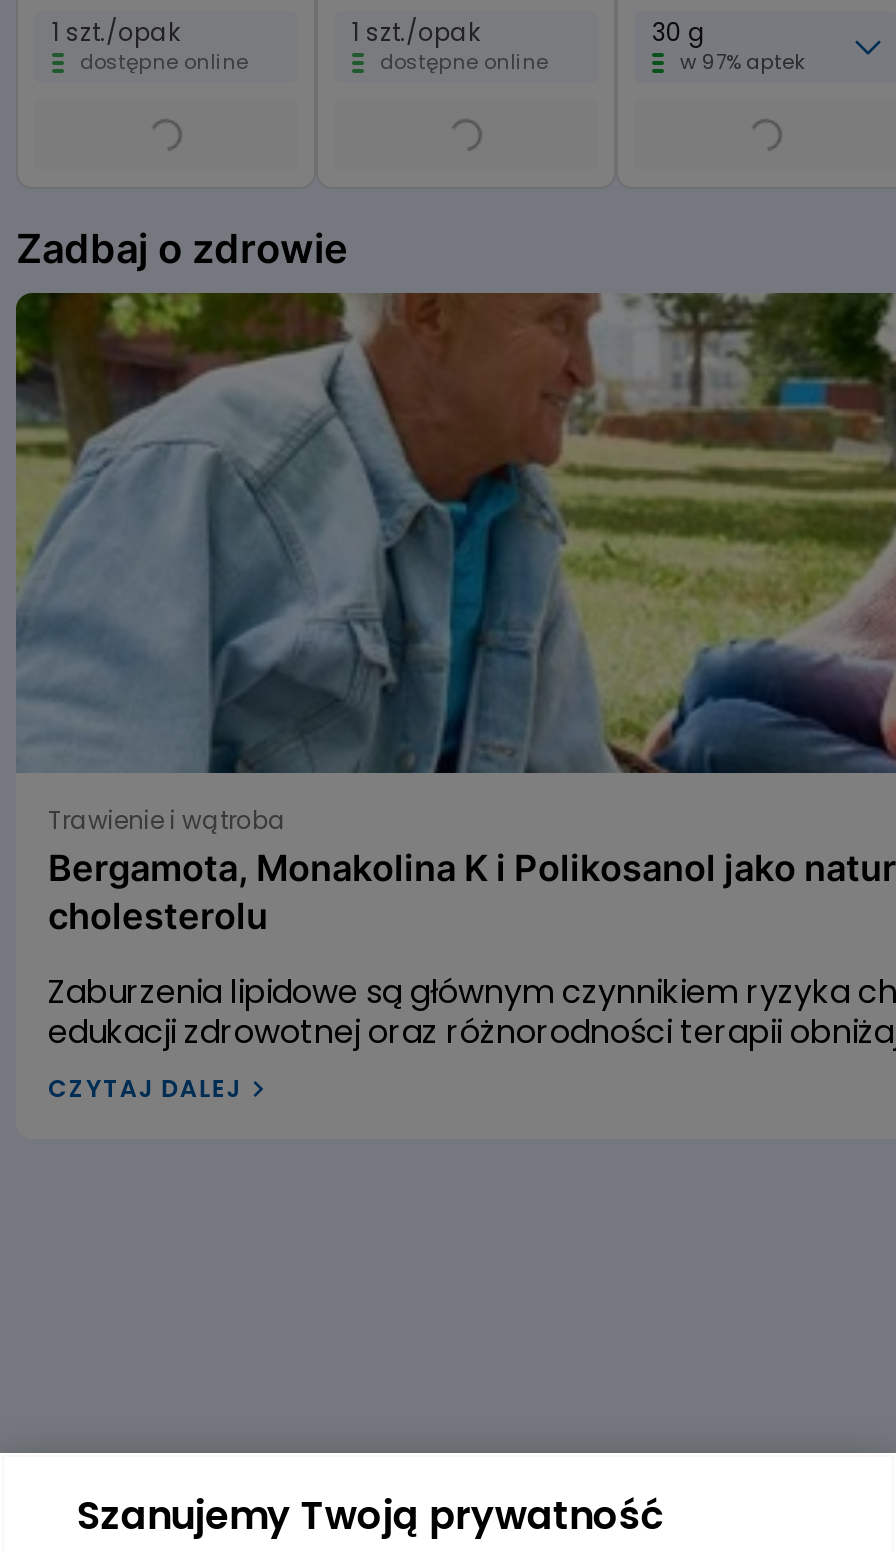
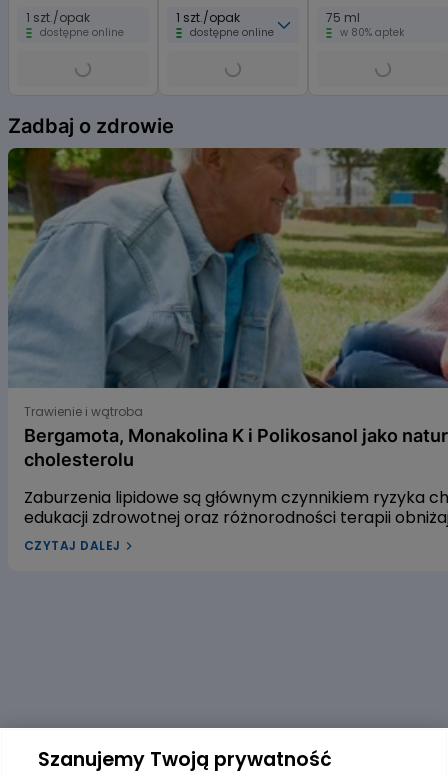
[652,15,804,77] 30 g | w 97% aptek -> [326,9,404,40] 75 ml | w 80% aptek

